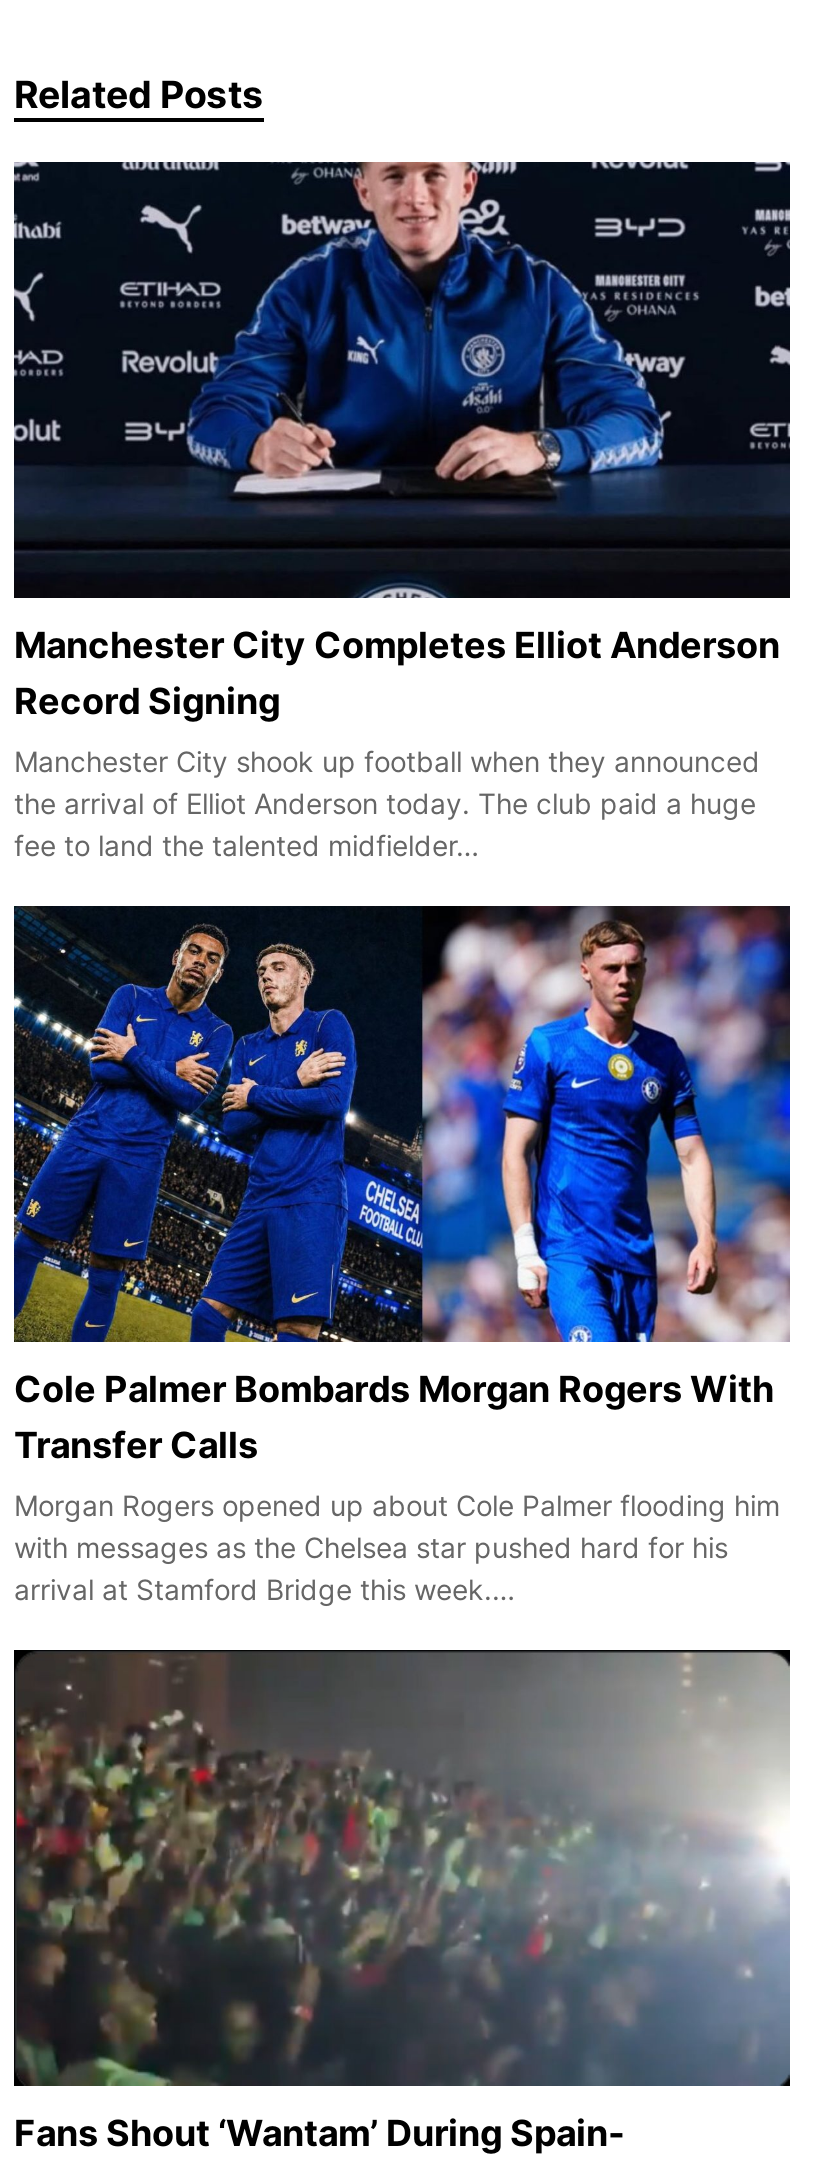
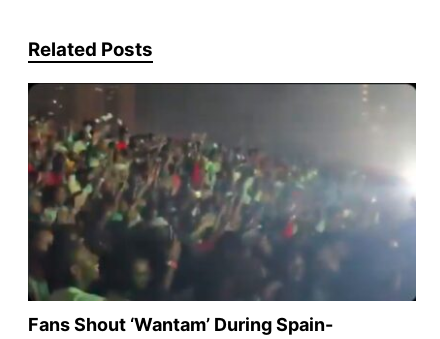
[12,160,792,862] [image] | Manchester City Completes Elliot Anderson | Record Signing | Manchester City shook up football when they announced | the arrival of Elliot Anderson today. The club paid a huge | fee to land the talented midfielder… -> none
[12,904,792,1606] [image] | Cole Palmer Bombards Morgan Rogers With | Transfer Calls | Morgan Rogers opened up about Cole Palmer flooding him | with messages as the Chelsea star pushed hard for his | arrival at Stamford Bridge this week.… -> none

